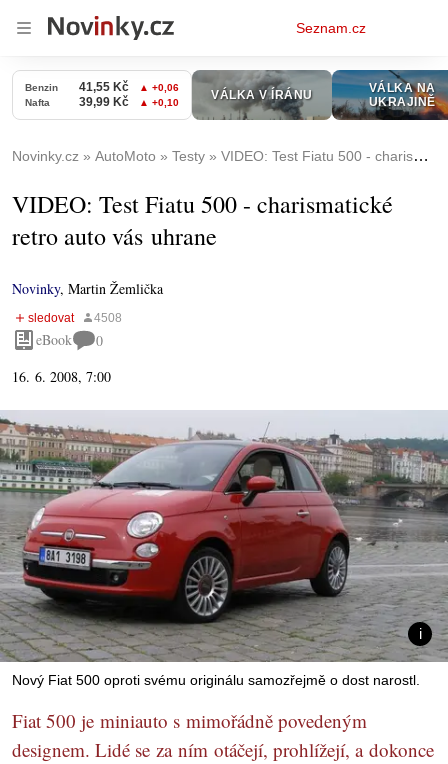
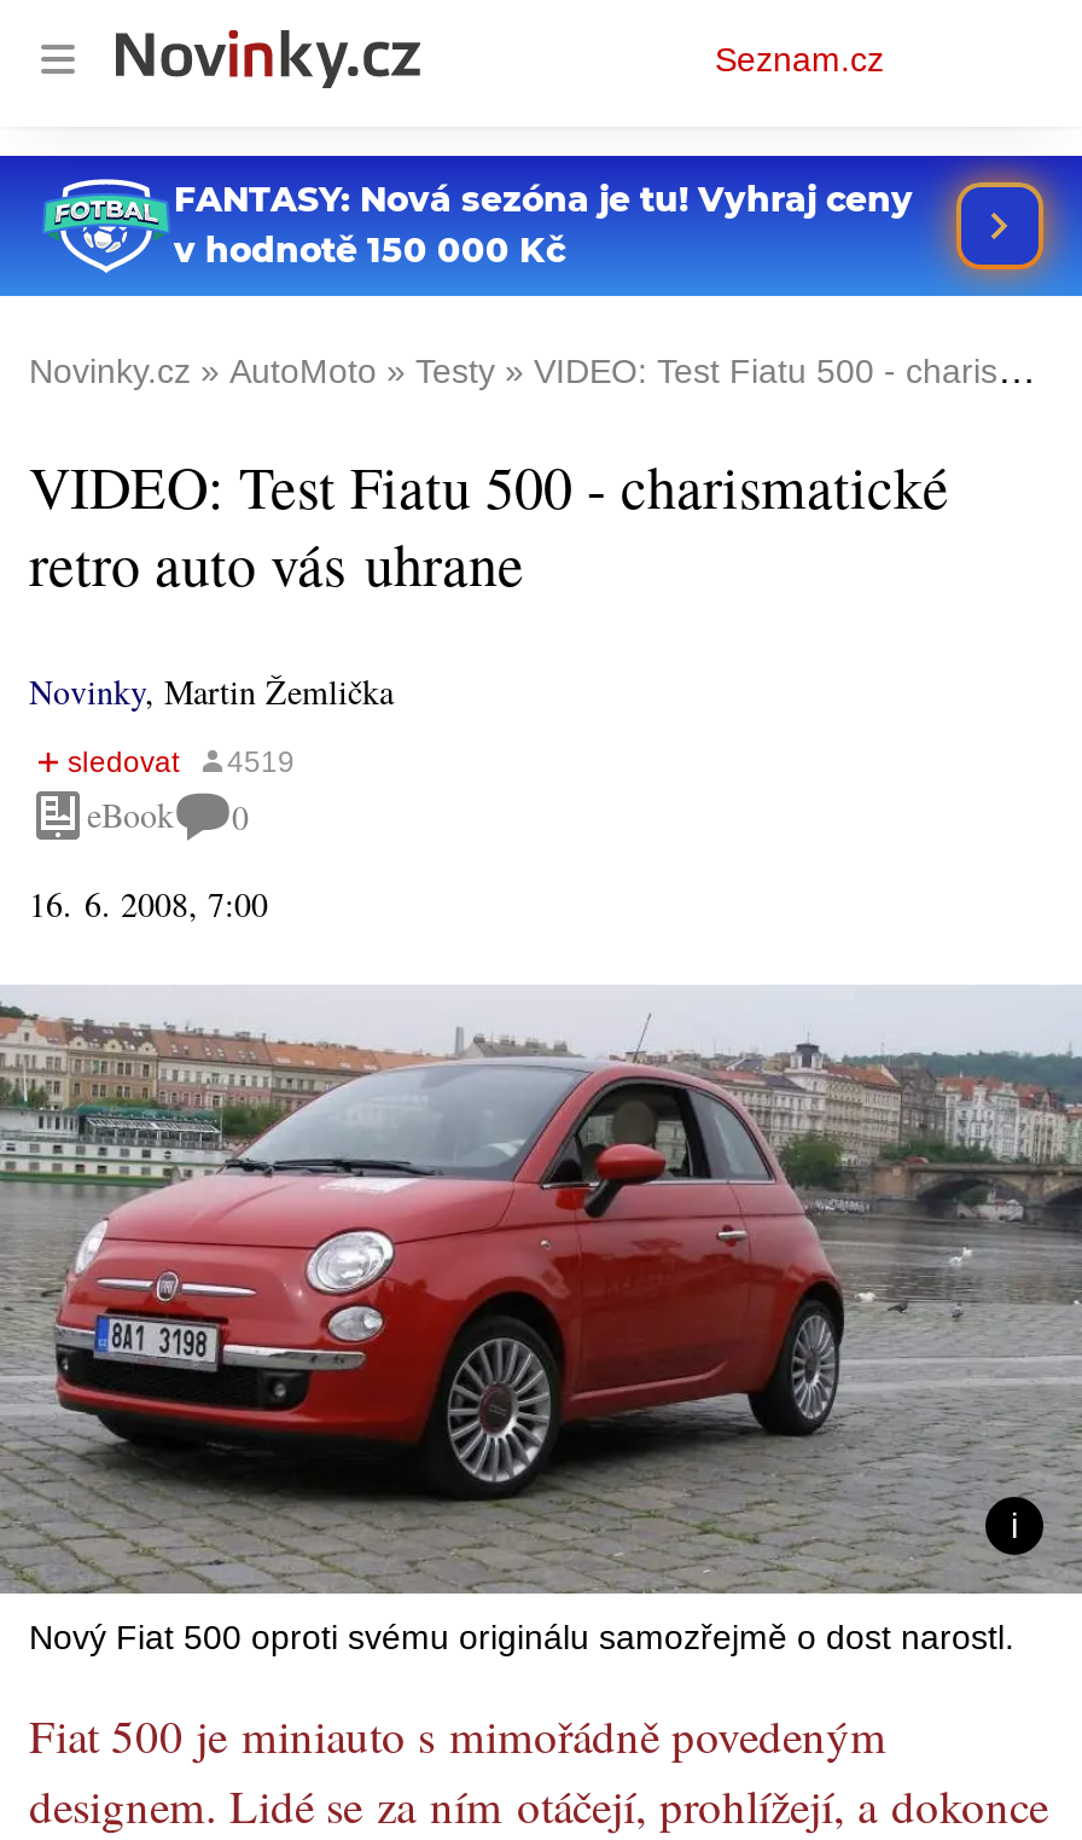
[3,68,445,125] [image] -> [7,153,1075,298] [image]

